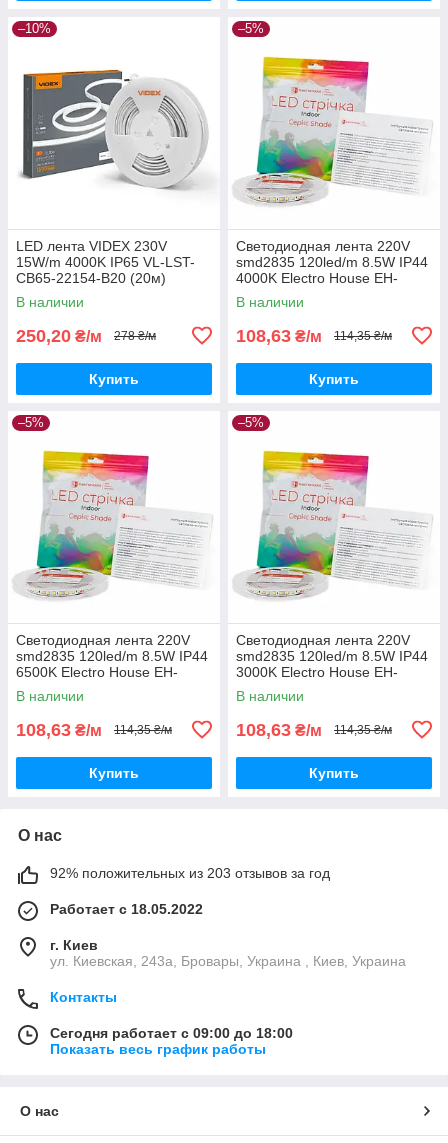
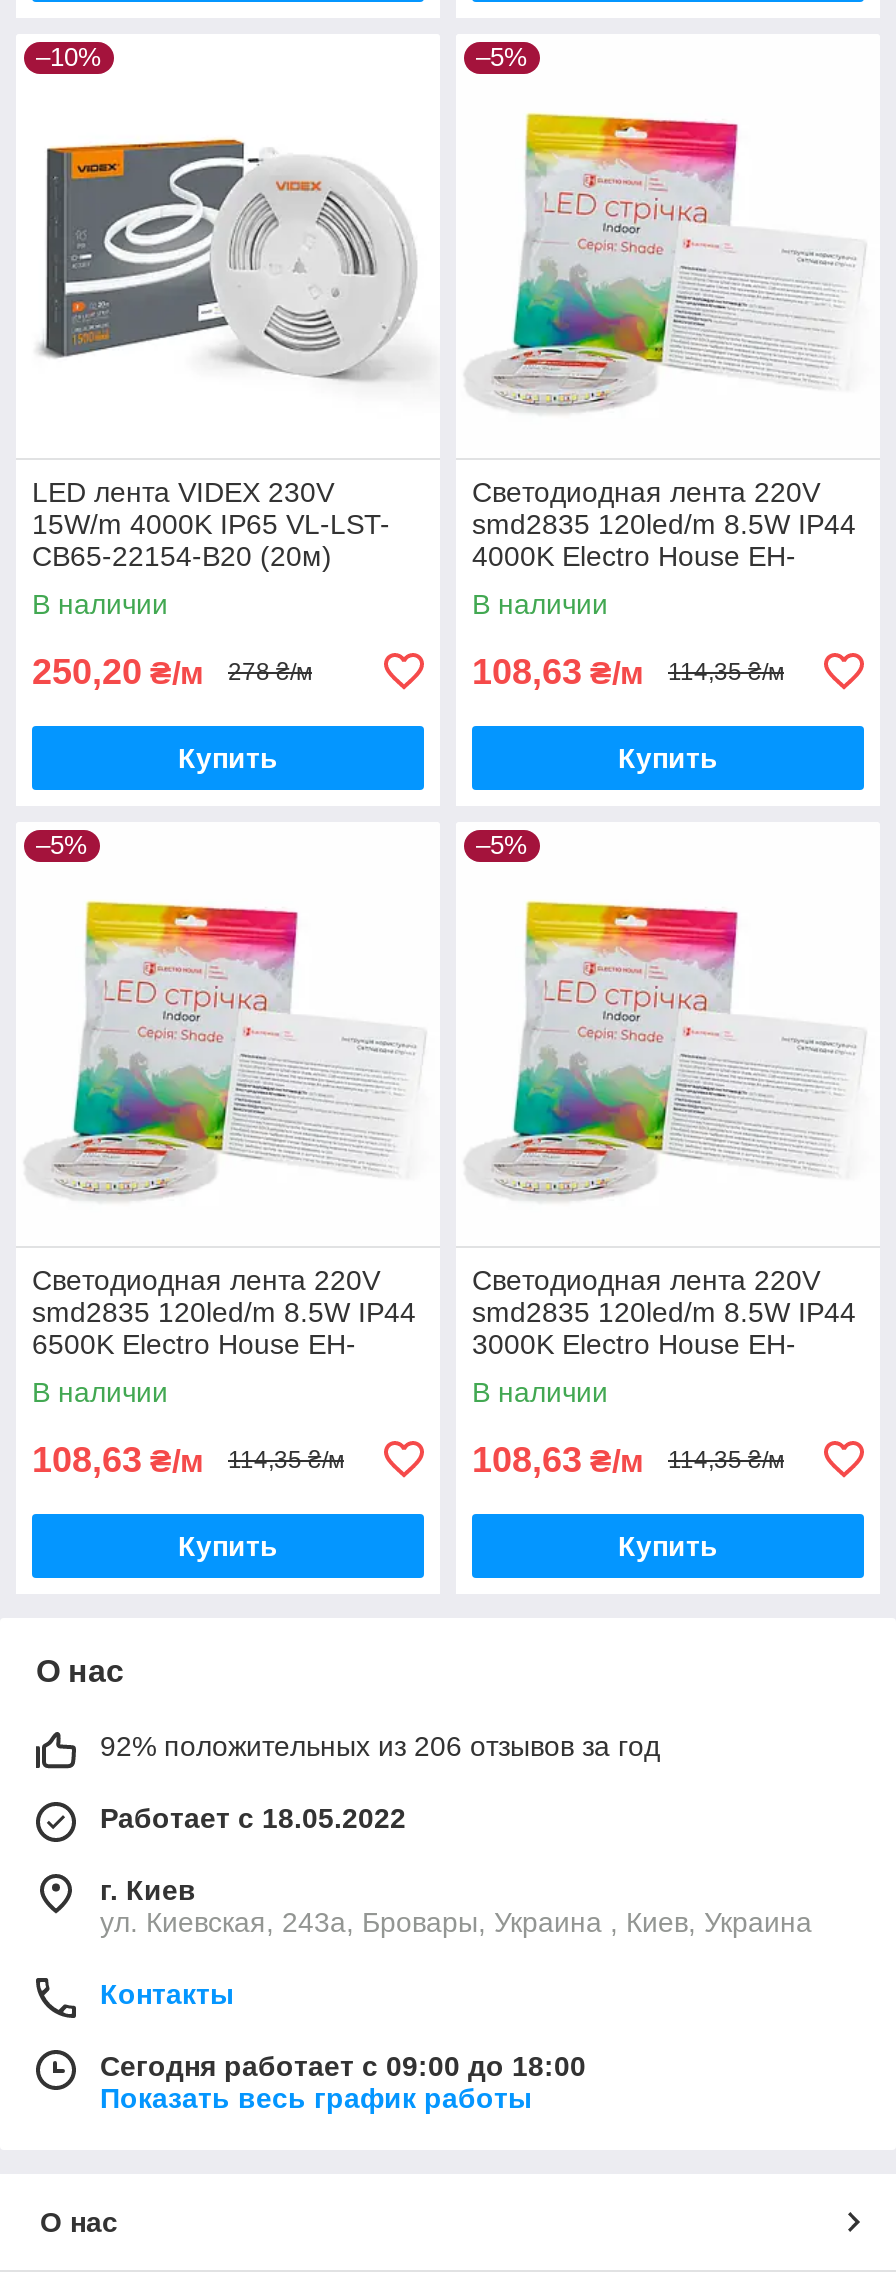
[50,865,330,881] 92% положительных из 203 отзывов за год -> [100,1730,660,1762] 92% положительных из 206 отзывов за год

